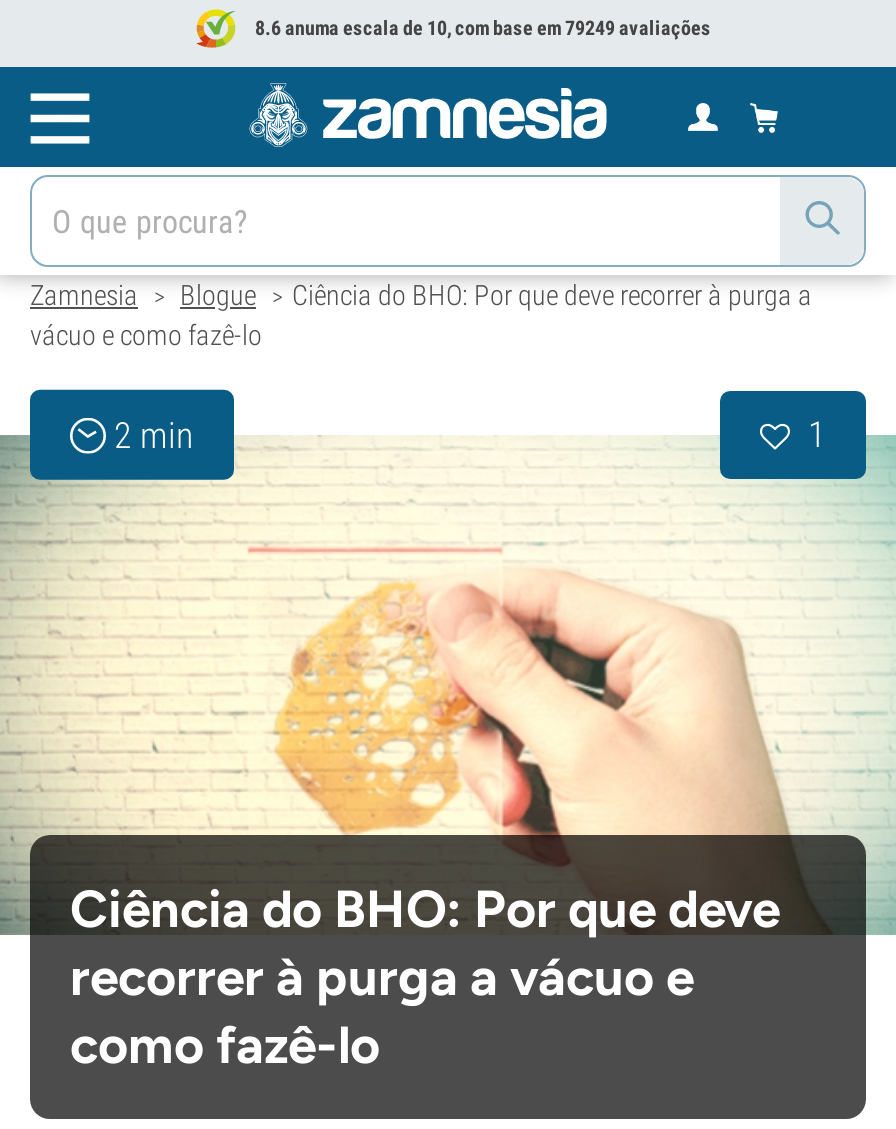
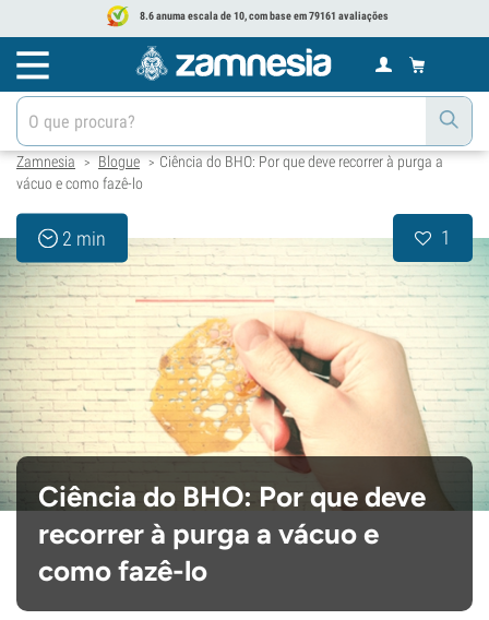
[251,17,711,39] 8.6 anuma escala de 10, com base em 79249 avaliações -> [137,10,388,22] 8.6 anuma escala de 10, com base em 79161 avaliações

